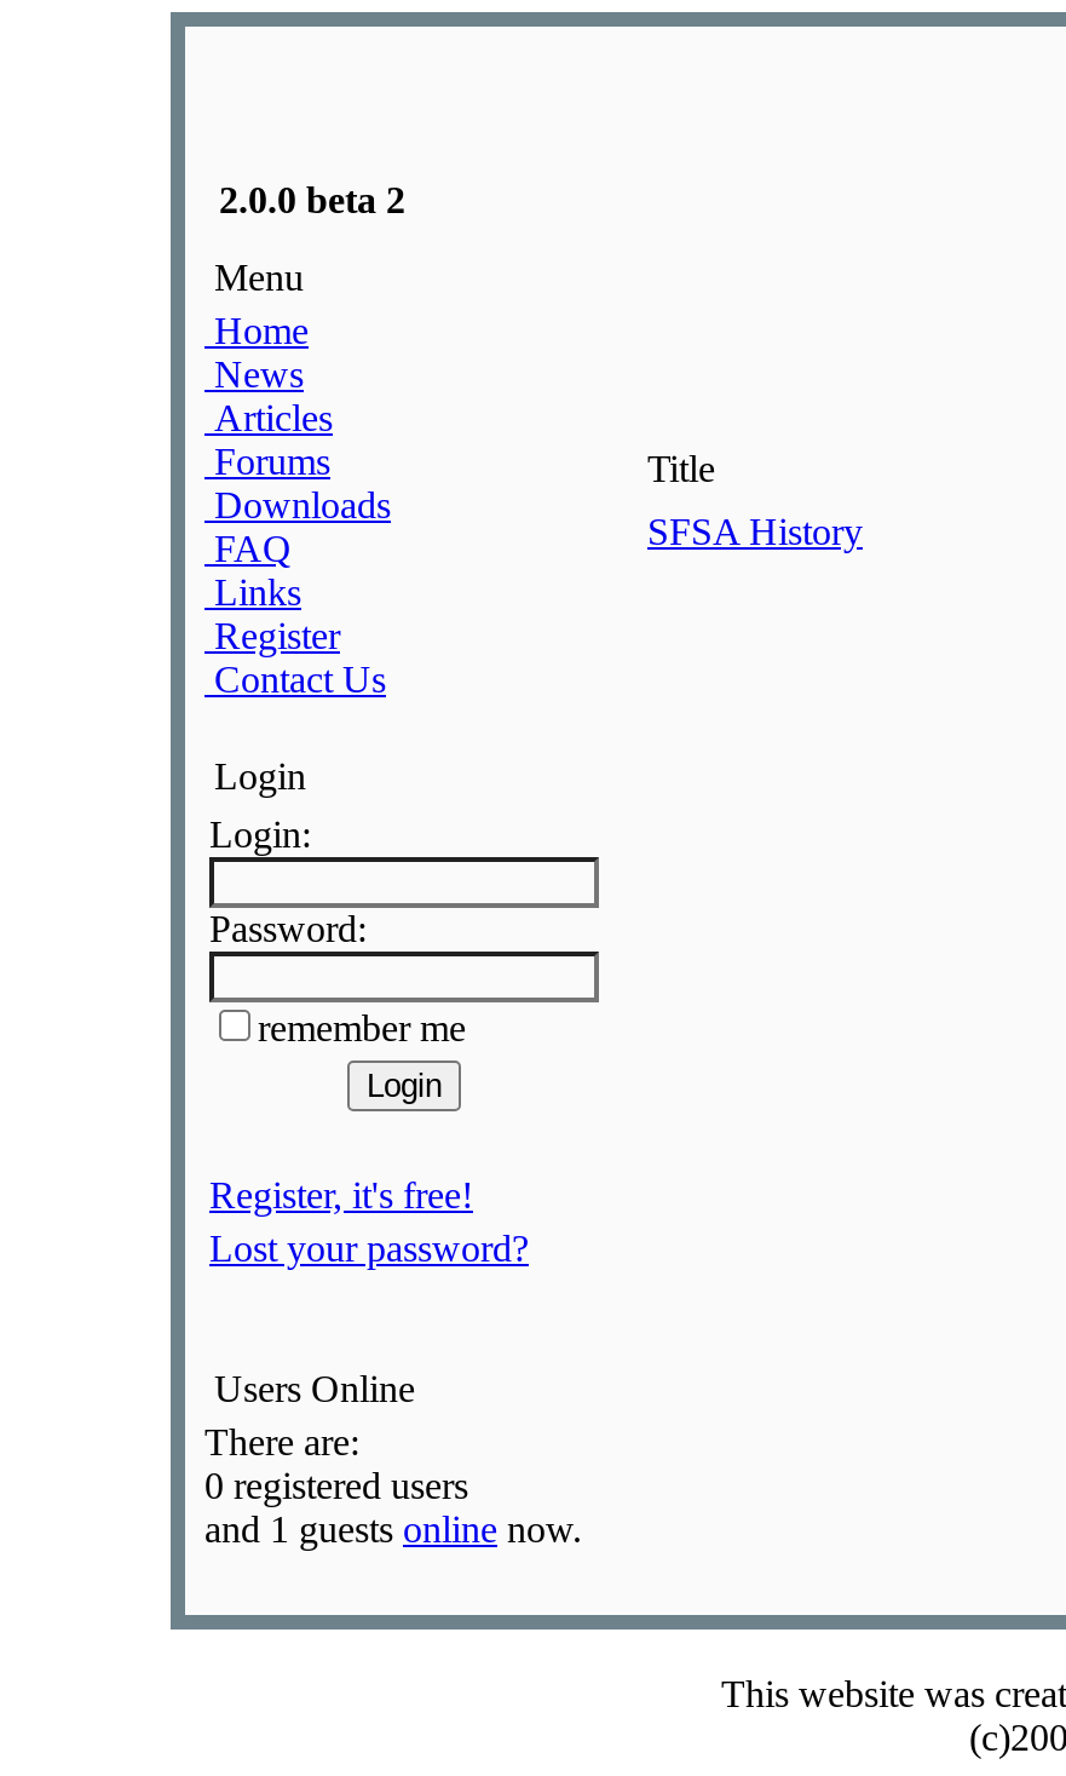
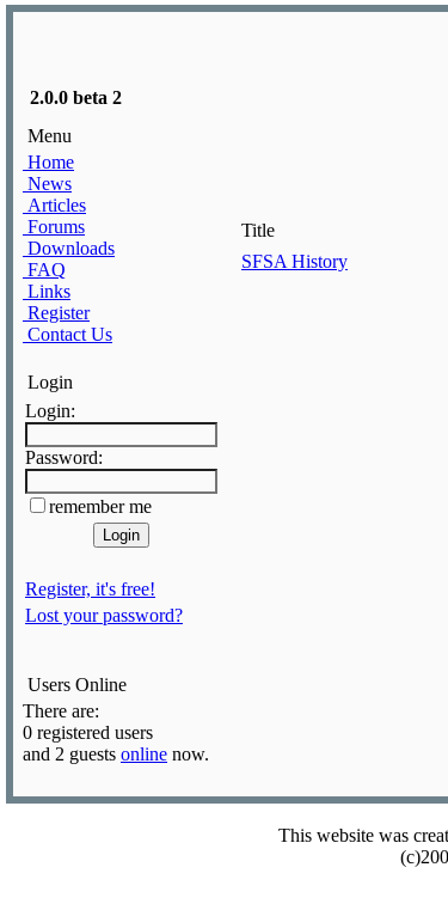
[204,1508,582,1550] and 1 guests online now. -> [23,744,209,764] and 2 guests online now.

